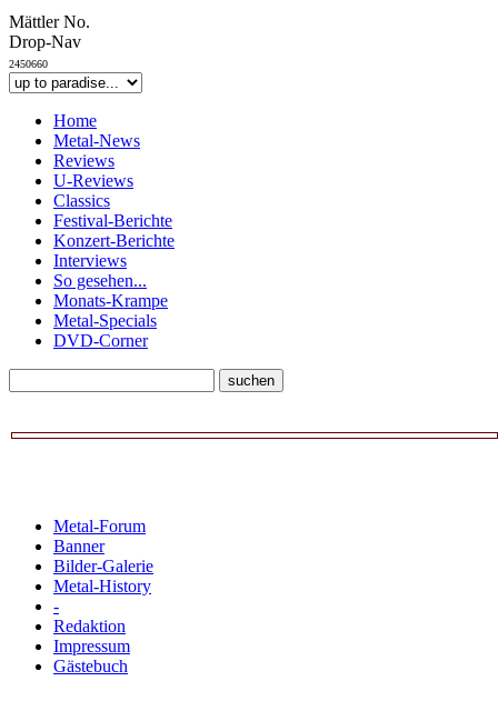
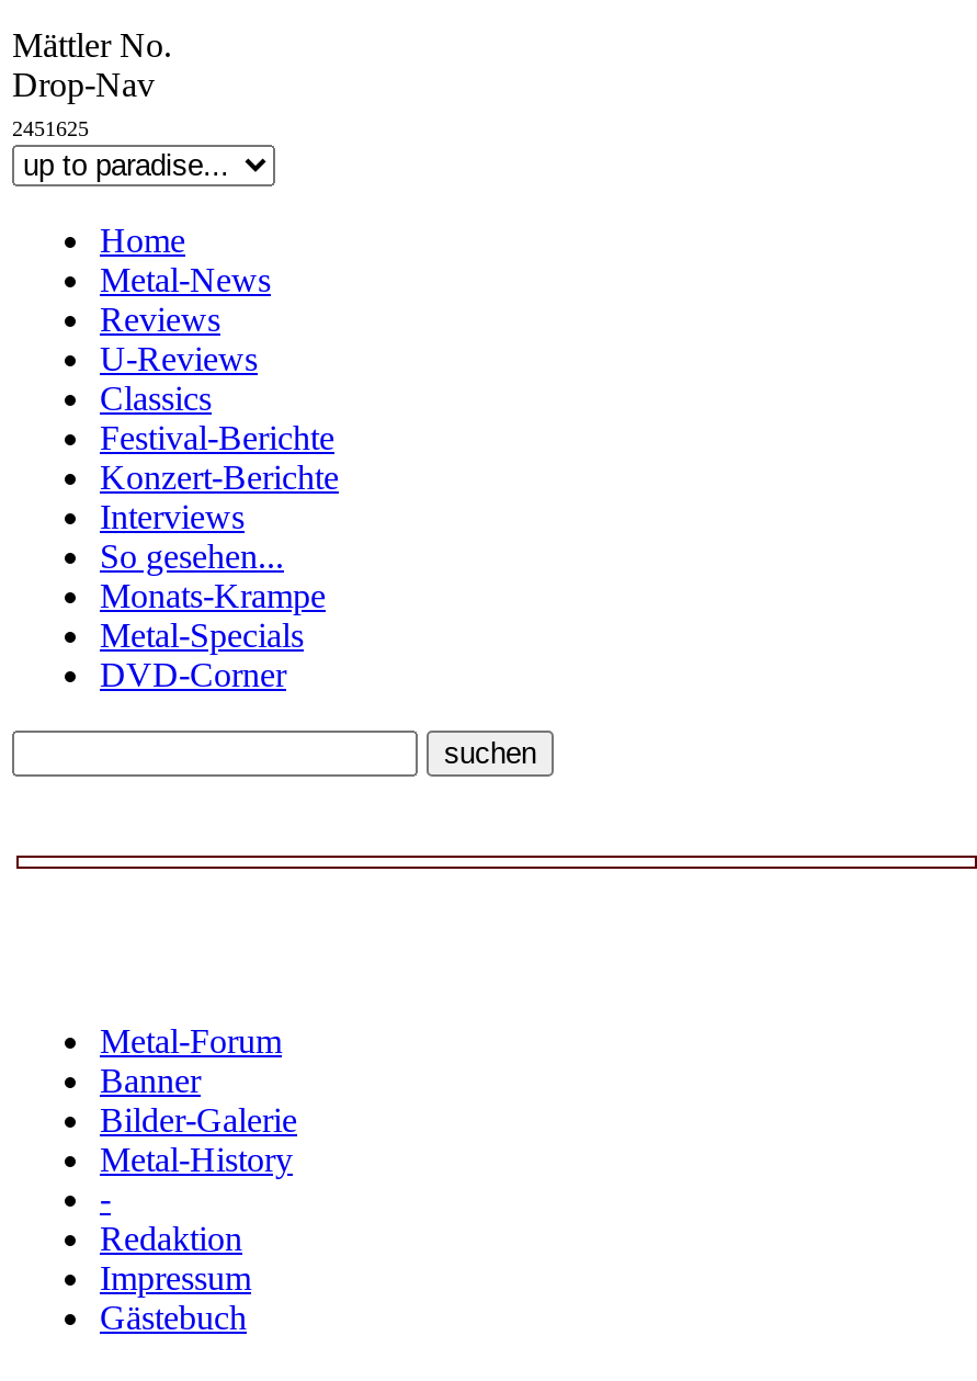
[9,58,48,70] 2450660 -> [12,116,89,140] 2451625

